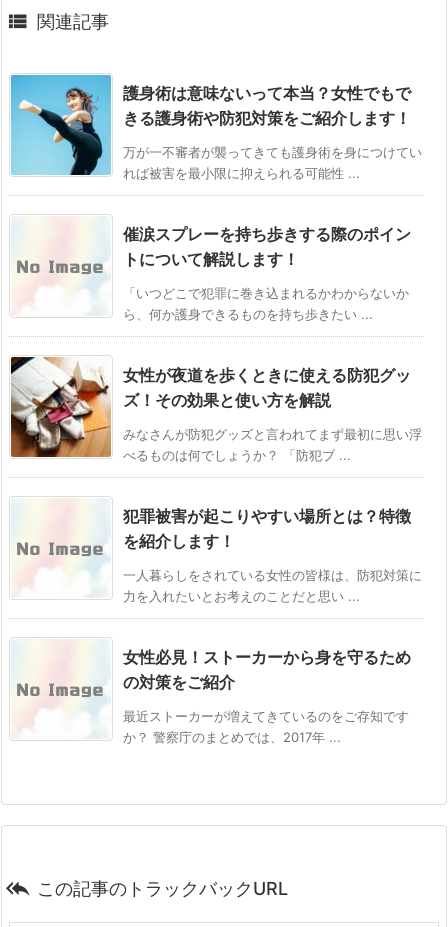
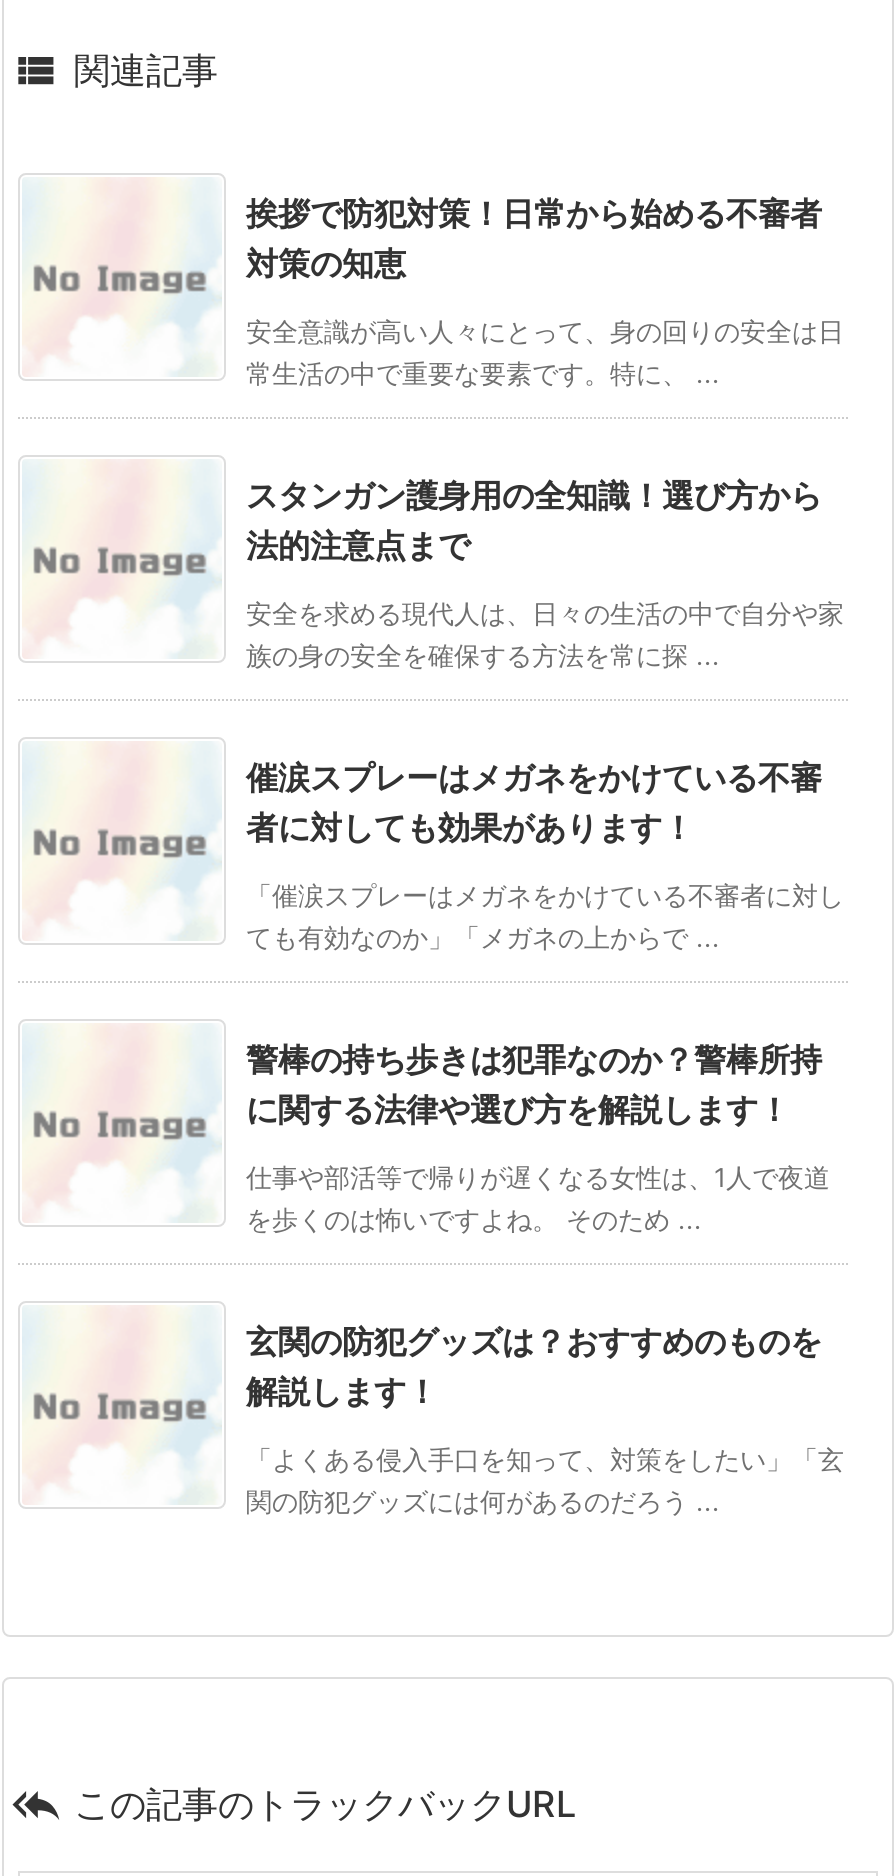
[10,74,411,176] [image] | 護身術は意味ないって本当？女性でもで | きる護身術や防犯対策をご紹介します！ -> [22,177,822,379] [image] | 挨拶で防犯対策！日常から始める不審者 | 対策の知恵
[123,144,422,181] 万が一不審者が襲ってきても護身術を身につけてい | れば被害を最小限に抑えられる可能性 ... -> [246,315,844,389] 安全意識が高い人々にとって、身の回りの安全は日 | 常生活の中で重要な要素です。特に、 ...
[123,224,411,269] 催涙スプレーを持ち歩きする際のポイン | トについて解説します！ -> [246,475,822,565] スタンガン護身用の全知識！選び方から | 法的注意点まで
[123,285,409,322] 「いつどこで犯罪に巻き込まれるかわからないか | ら、何か護身できるものを持ち歩きたい ... -> [246,597,844,671] 安全を求める現代人は、日々の生活の中で自分や家 | 族の身の安全を確保する方法を常に探 ...
[10,356,411,458] [image] | 女性が夜道を歩くときに使える防犯グッ | ズ！その効果と使い方を解説 -> [22,741,822,943] [image] | 催涙スプレーはメガネをかけている不審 | 者に対しても効果があります！
[123,426,422,463] みなさんが防犯グッズと言われてまず最初に思い浮 | べるものは何でしょうか？ 「防犯ブ ... -> [246,879,844,953] 「催涙スプレーはメガネをかけている不審者に対し | ても有効なのか」「メガネの上からで ...
[123,506,411,551] 犯罪被害が起こりやすい場所とは？特徴 | を紹介します！ -> [246,1039,822,1129] 警棒の持ち歩きは犯罪なのか？警棒所持 | に関する法律や選び方を解説します！
[123,567,422,604] 一人暮らしをされている女性の皆様は、防犯対策に | 力を入れたいとお考えのことだと思い ... -> [246,1161,830,1235] 仕事や部活等で帰りが遅くなる女性は、1人で夜道 | を歩くのは怖いですよね。 そのため ...
[123,647,411,692] 女性必見！ストーカーから身を守るため | の対策をご紹介 -> [246,1321,822,1411] 玄関の防犯グッズは？おすすめのものを | 解説します！
[123,708,409,745] 最近ストーカーが増えてきているのをご存知です | か？ 警察庁のまとめでは、2017年 ... -> [246,1443,844,1517] 「よくある侵入手口を知って、対策をしたい」「玄 | 関の防犯グッズには何があるのだろう ...

